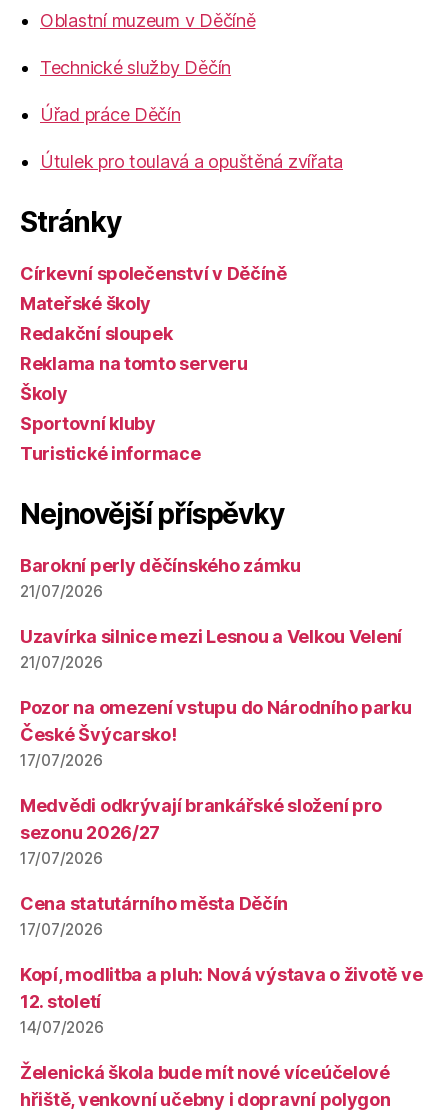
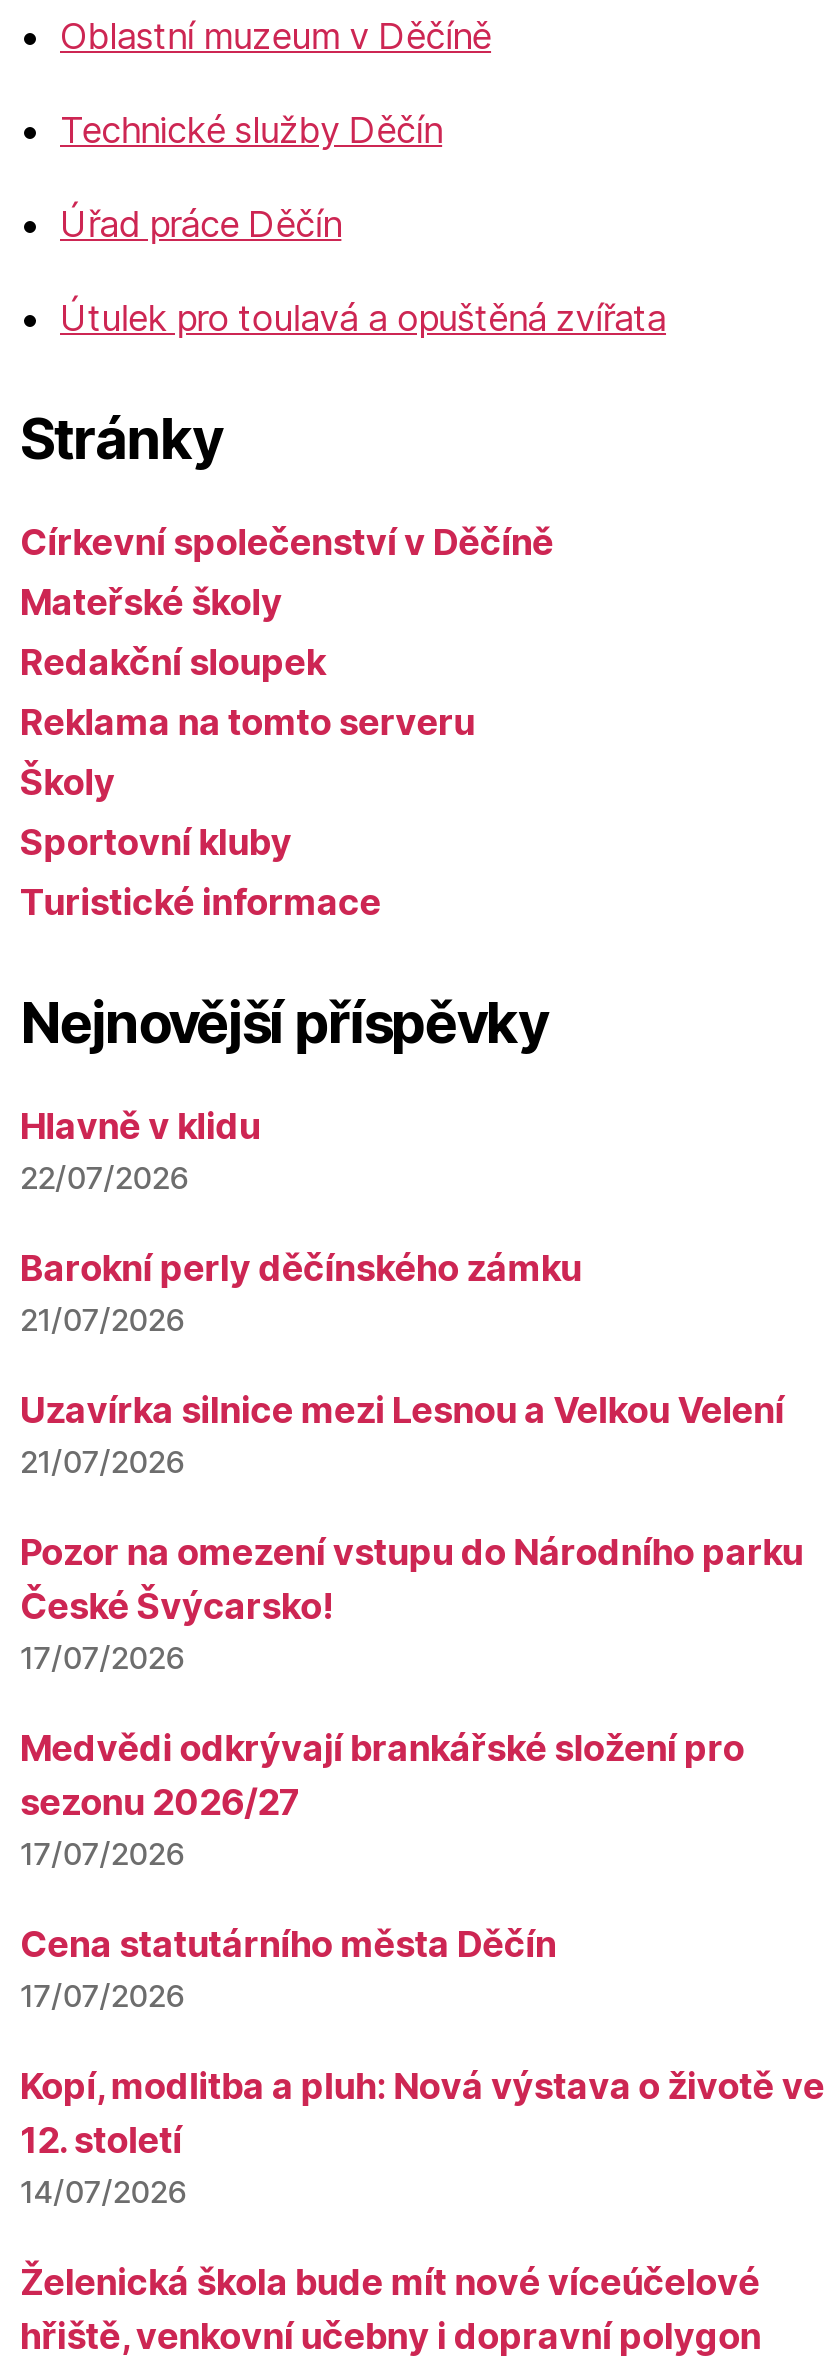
none -> [20,1104,260,1196] Hlavně v klidu | 22/07/2026

